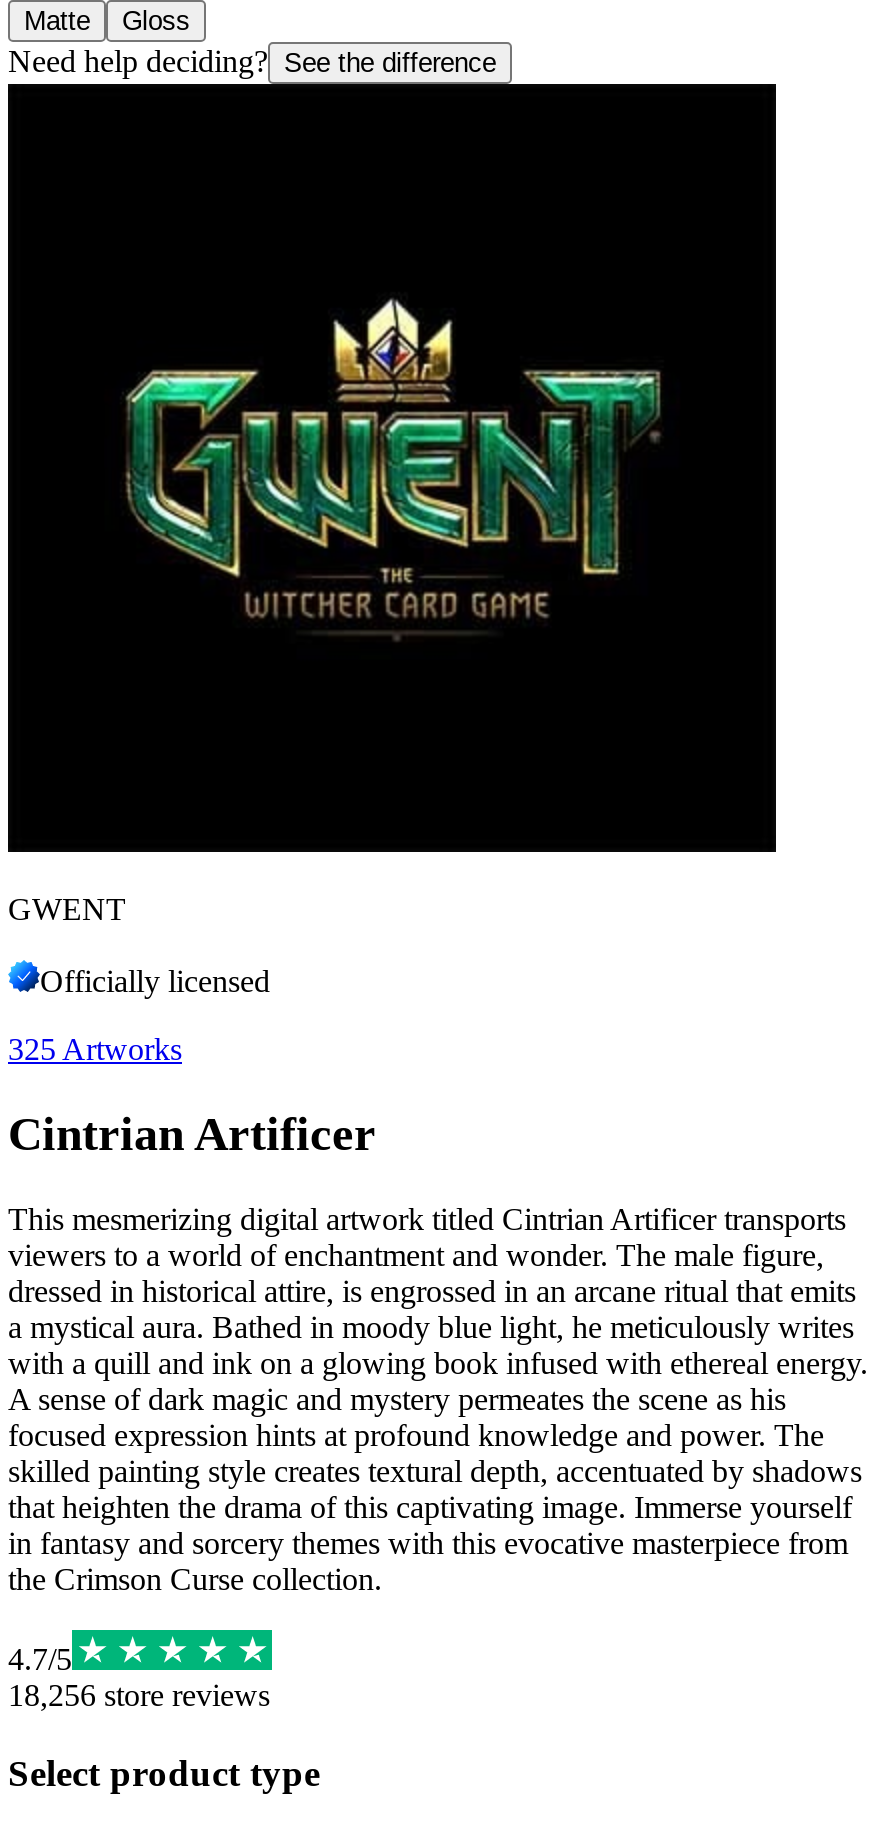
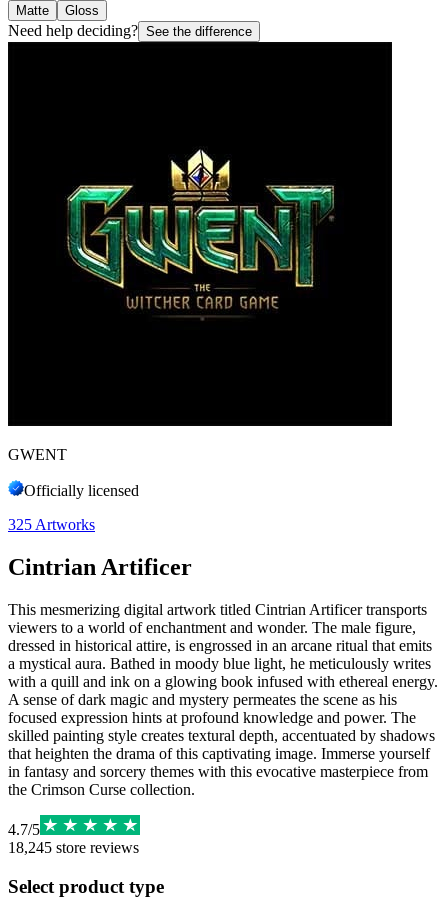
[8,1678,270,1712] 18,256 store reviews -> [8,839,139,856] 18,245 store reviews

